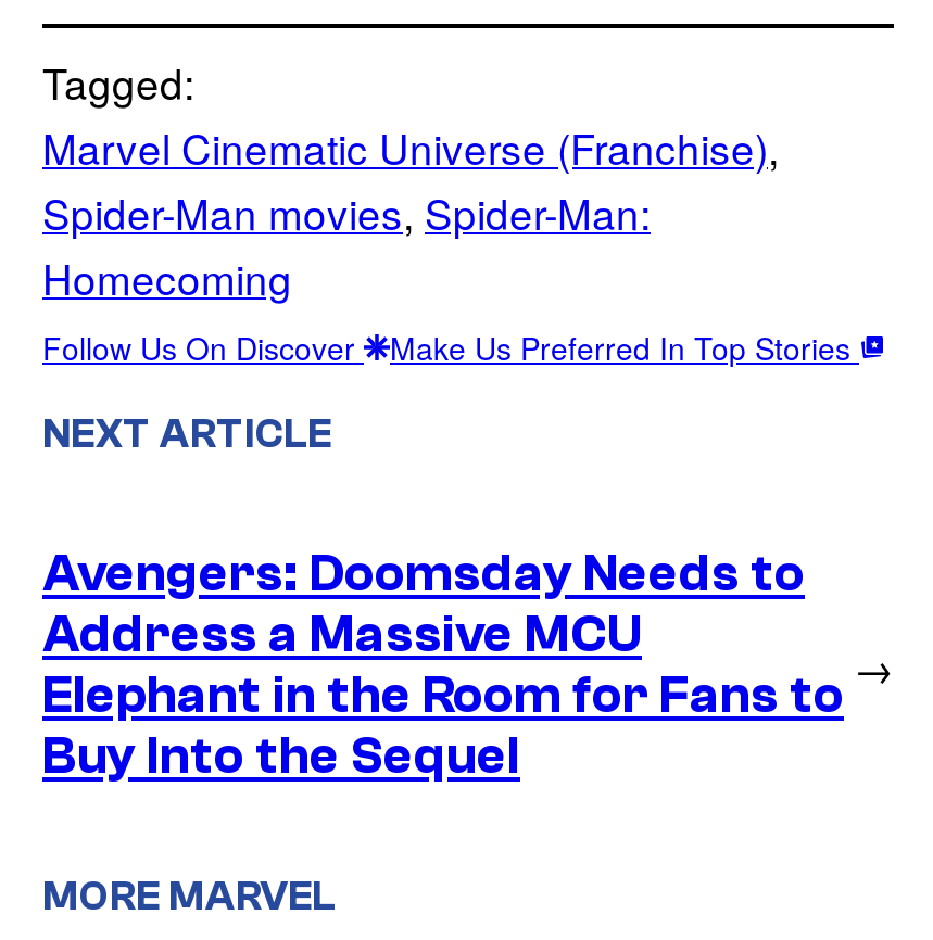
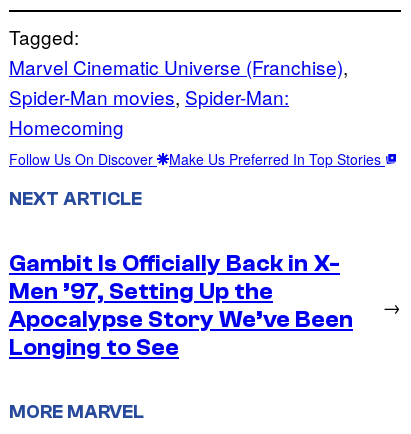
[42,544,844,785] Avengers: Doomsday Needs to | Address a Massive MCU | Elephant in the Room for Fans to | Buy Into the Sequel -> [9,249,353,360] Gambit Is Officially Back in X- | Men ’97, Setting Up the | Apocalypse Story We’ve Been | Longing to See

